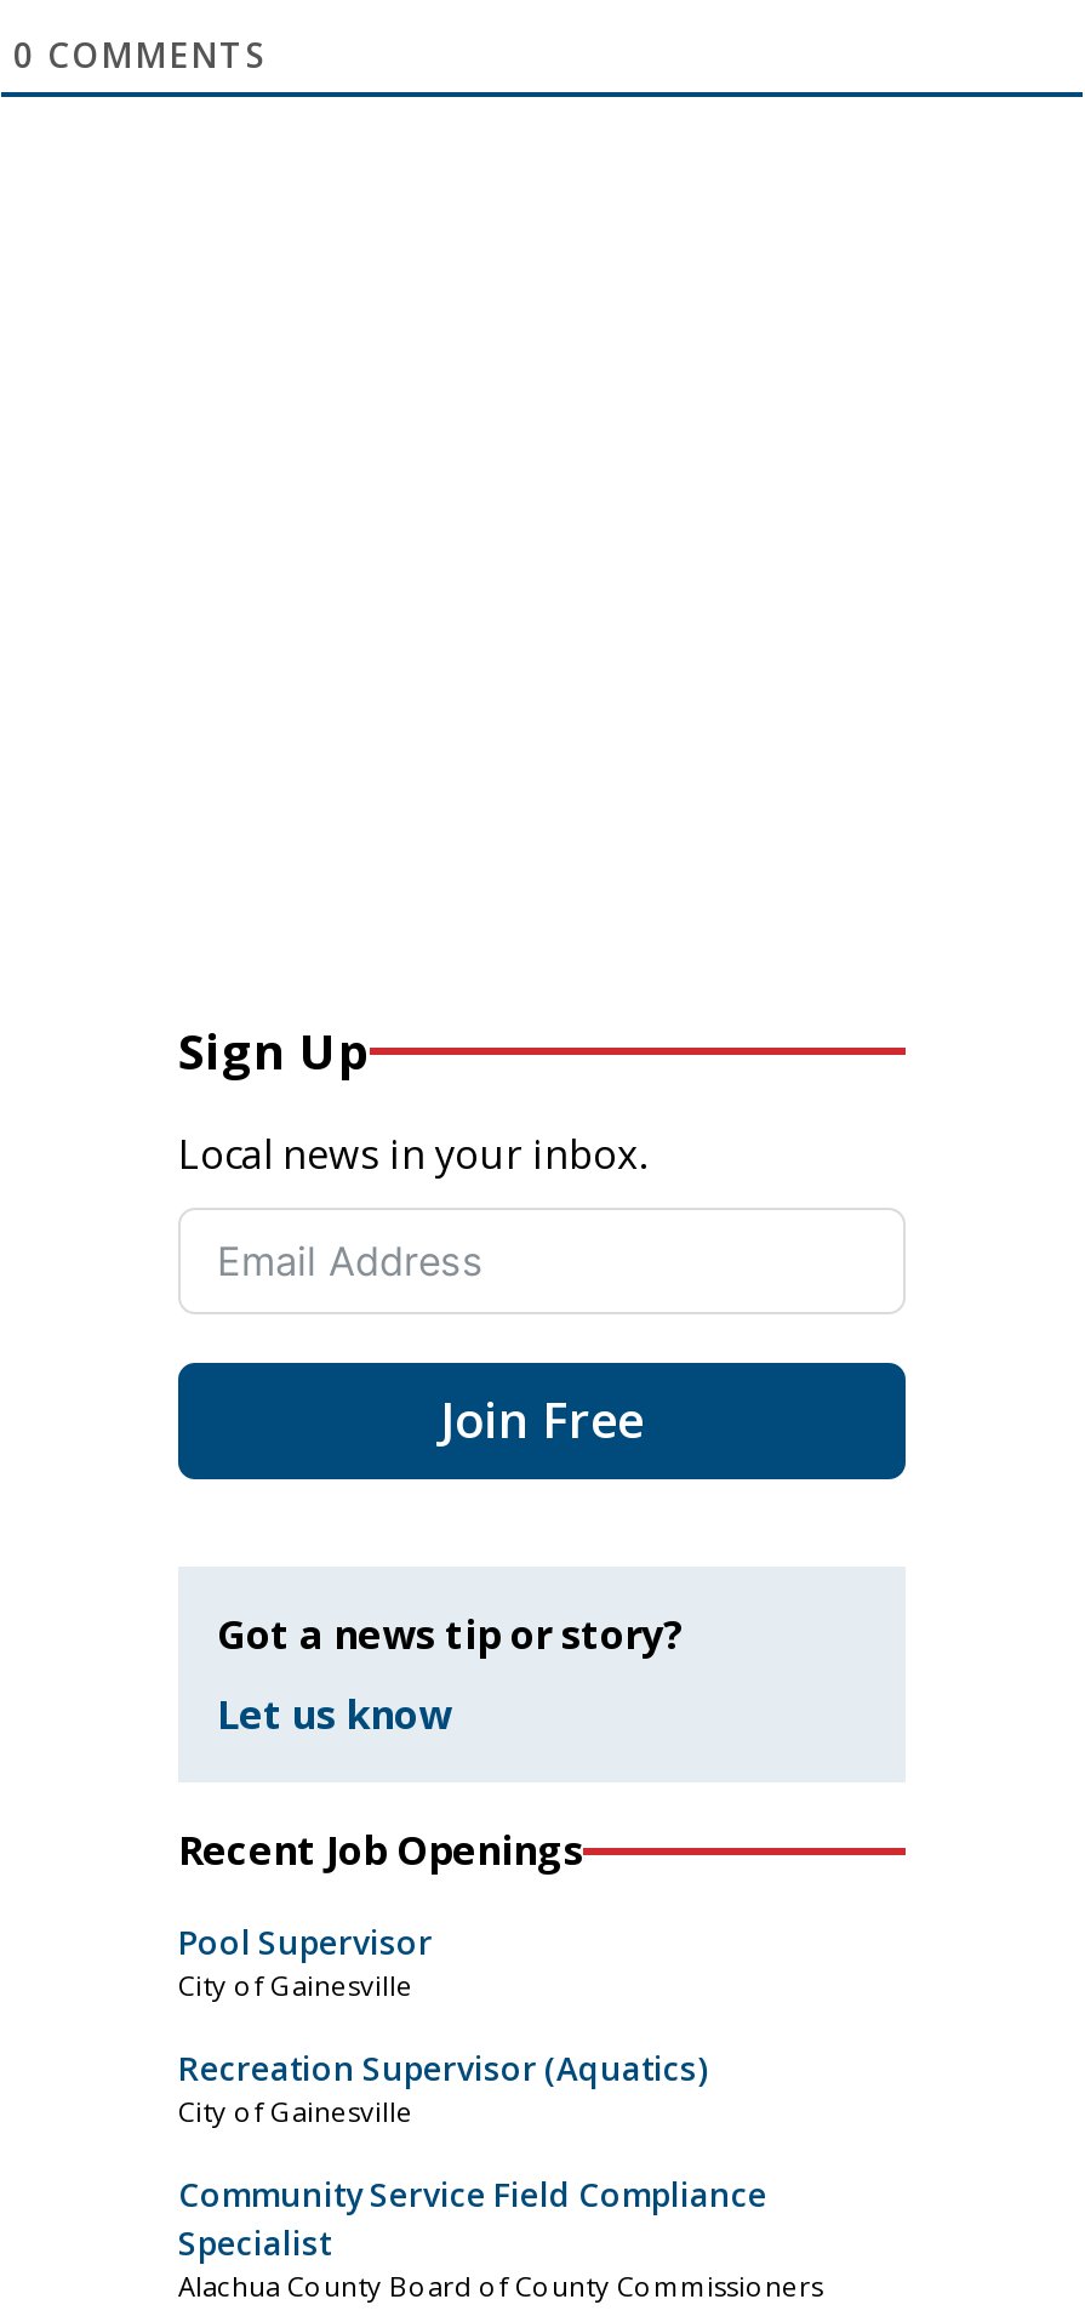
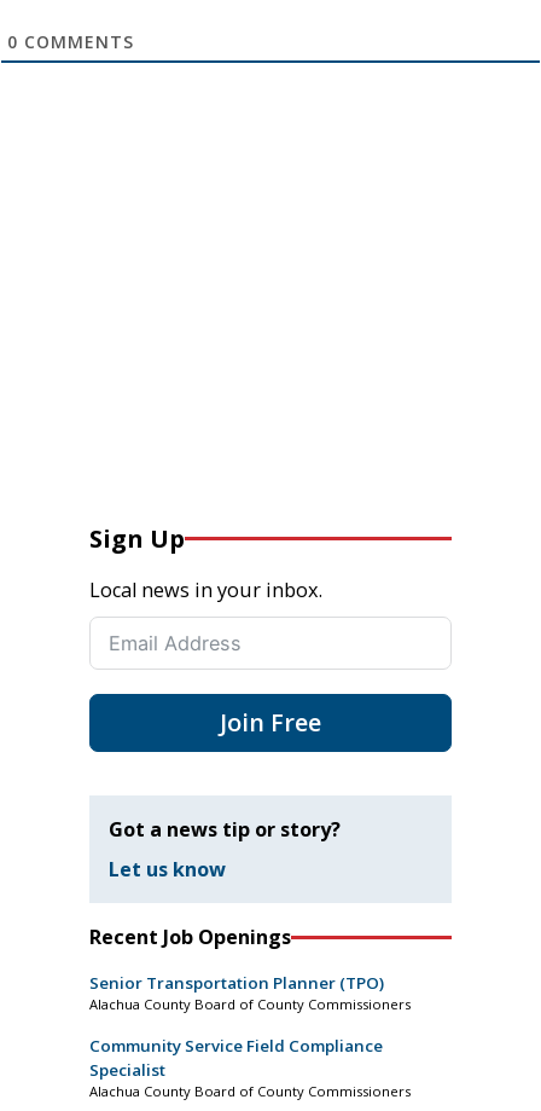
[178,1922,707,2130] Pool Supervisor | City of Gainesville | Recreation Supervisor (Aquatics) | City of Gainesville -> [89,973,411,1014] Senior Transportation Planner (TPO) | Alachua County Board of County Commissioners

